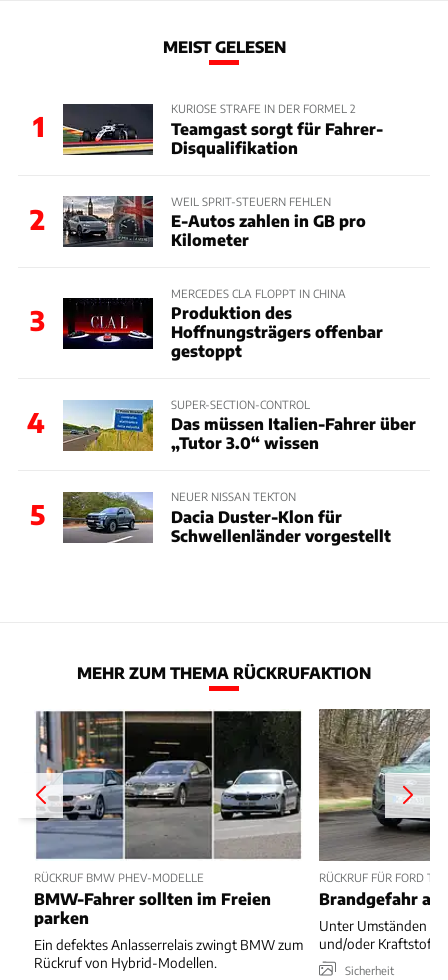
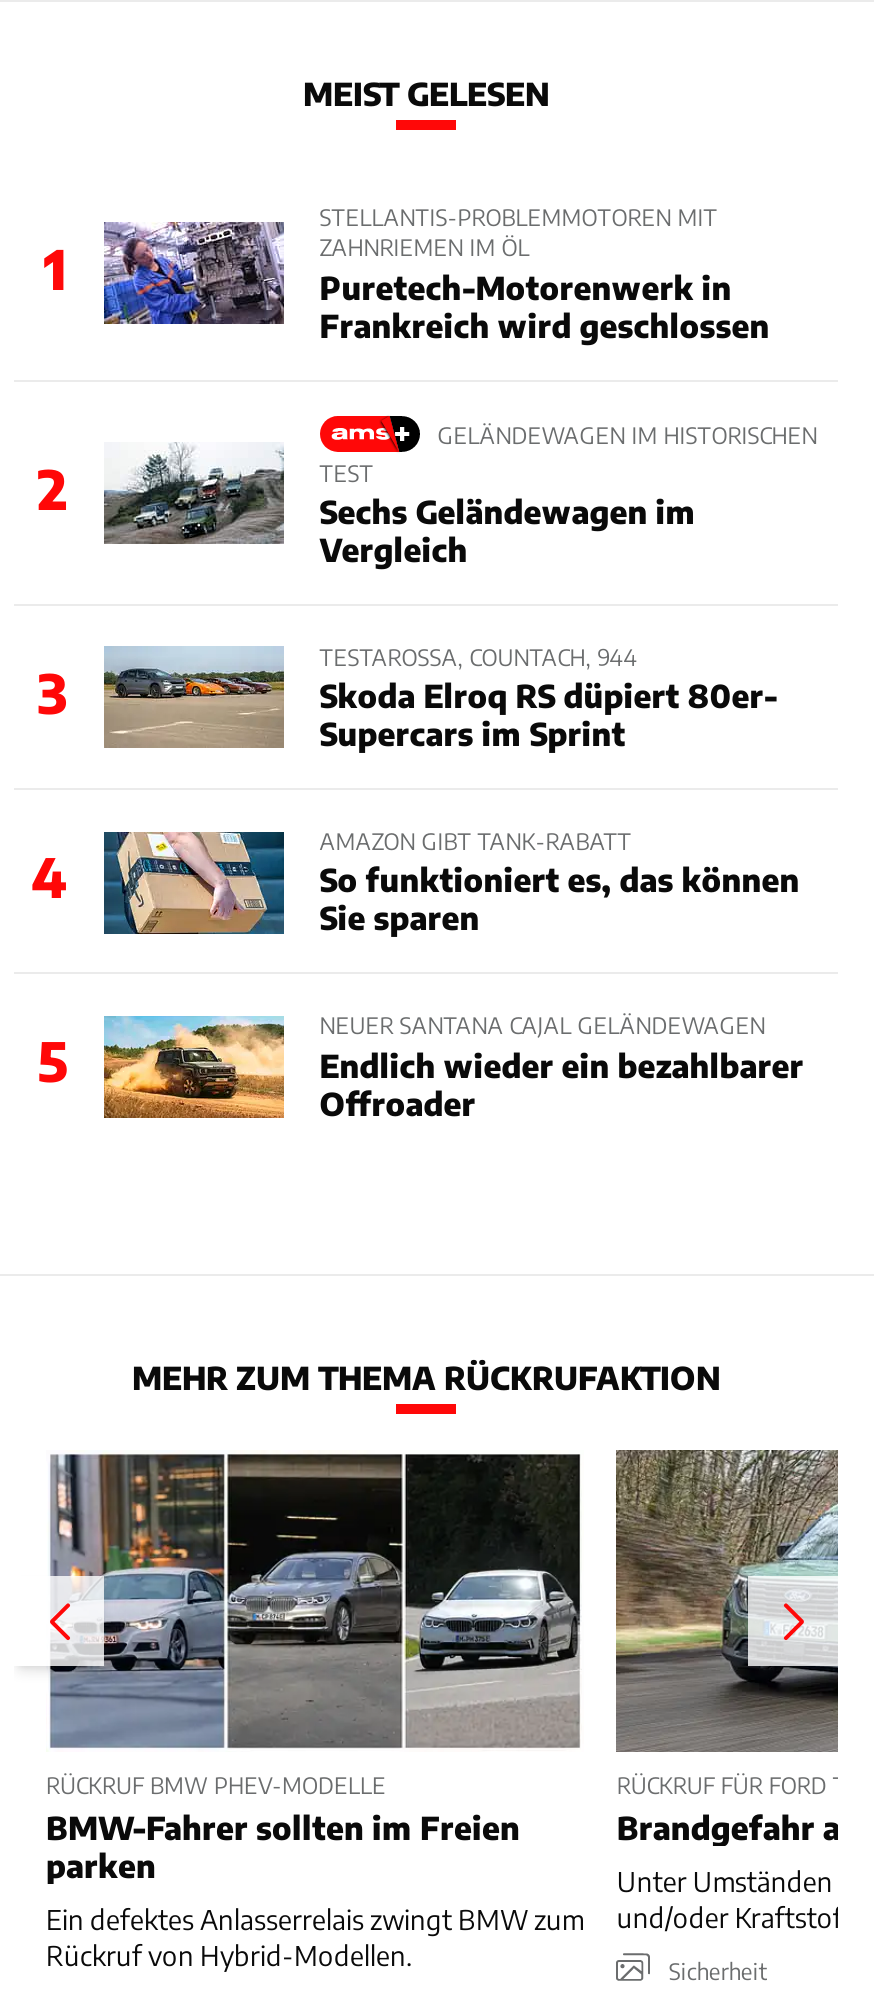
[62,101,383,156] [image] | KURIOSE STRAFE IN DER FORMEL 2 | Teamgast sorgt für Fahrer- | Disqualifikation -> [102,202,770,343] [image] | STELLANTIS-PROBLEMMOTOREN MIT | ZAHNRIEMEN IM ÖL | Puretech-Motorenwerk in | Frankreich wird geschlossen
[62,193,366,249] [image] | WEIL SPRIT-STEUERN FEHLEN | E-Autos zahlen in GB pro | Kilometer -> [104,419,818,568] [image] | GELÄNDEWAGEN IM HISTORISCHEN | TEST | Sechs Geländewagen im | Vergleich
[62,286,383,360] [image] | MERCEDES CLA FLOPPT IN CHINA | Produktion des | Hoffnungsträgers offenbar | gestoppt -> [102,642,778,752] [image] | TESTAROSSA, COUNTACH, 944 | Skoda Elroq RS düpiert 80er- | Supercars im Sprint
[62,397,416,452] [image] | SUPER-SECTION-CONTROL | Das müssen Italien-Fahrer über | „Tutor 3.0“ wissen -> [102,826,800,936] [image] | AMAZON GIBT TANK-RABATT | So funktioniert es, das können | Sie sparen
[62,489,391,544] [image] | NEUER NISSAN TEKTON | Dacia Duster-Klon für | Schwellenländer vorgestellt -> [102,1010,804,1121] [image] | NEUER SANTANA CAJAL GELÄNDEWAGEN | Endlich wieder ein bezahlbarer | Offroader

